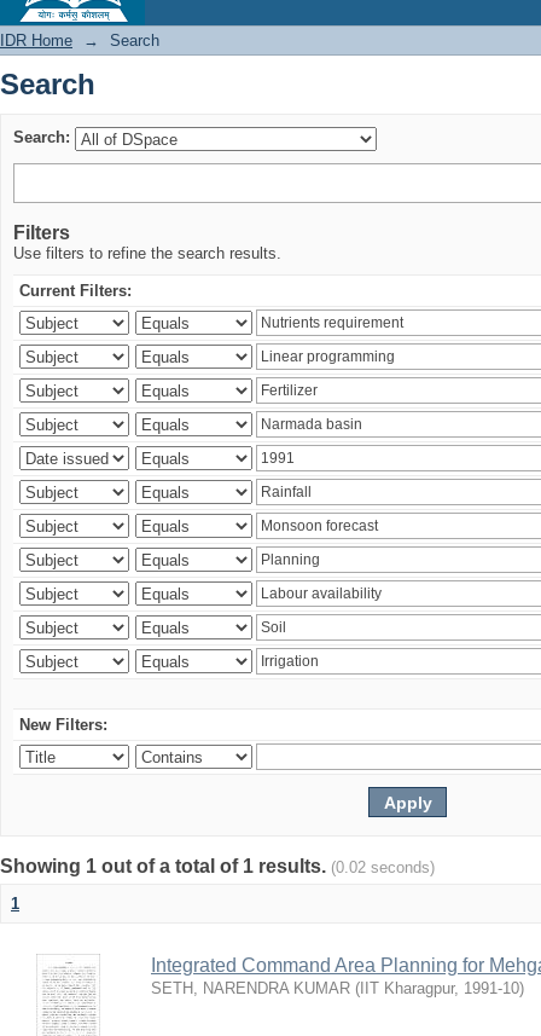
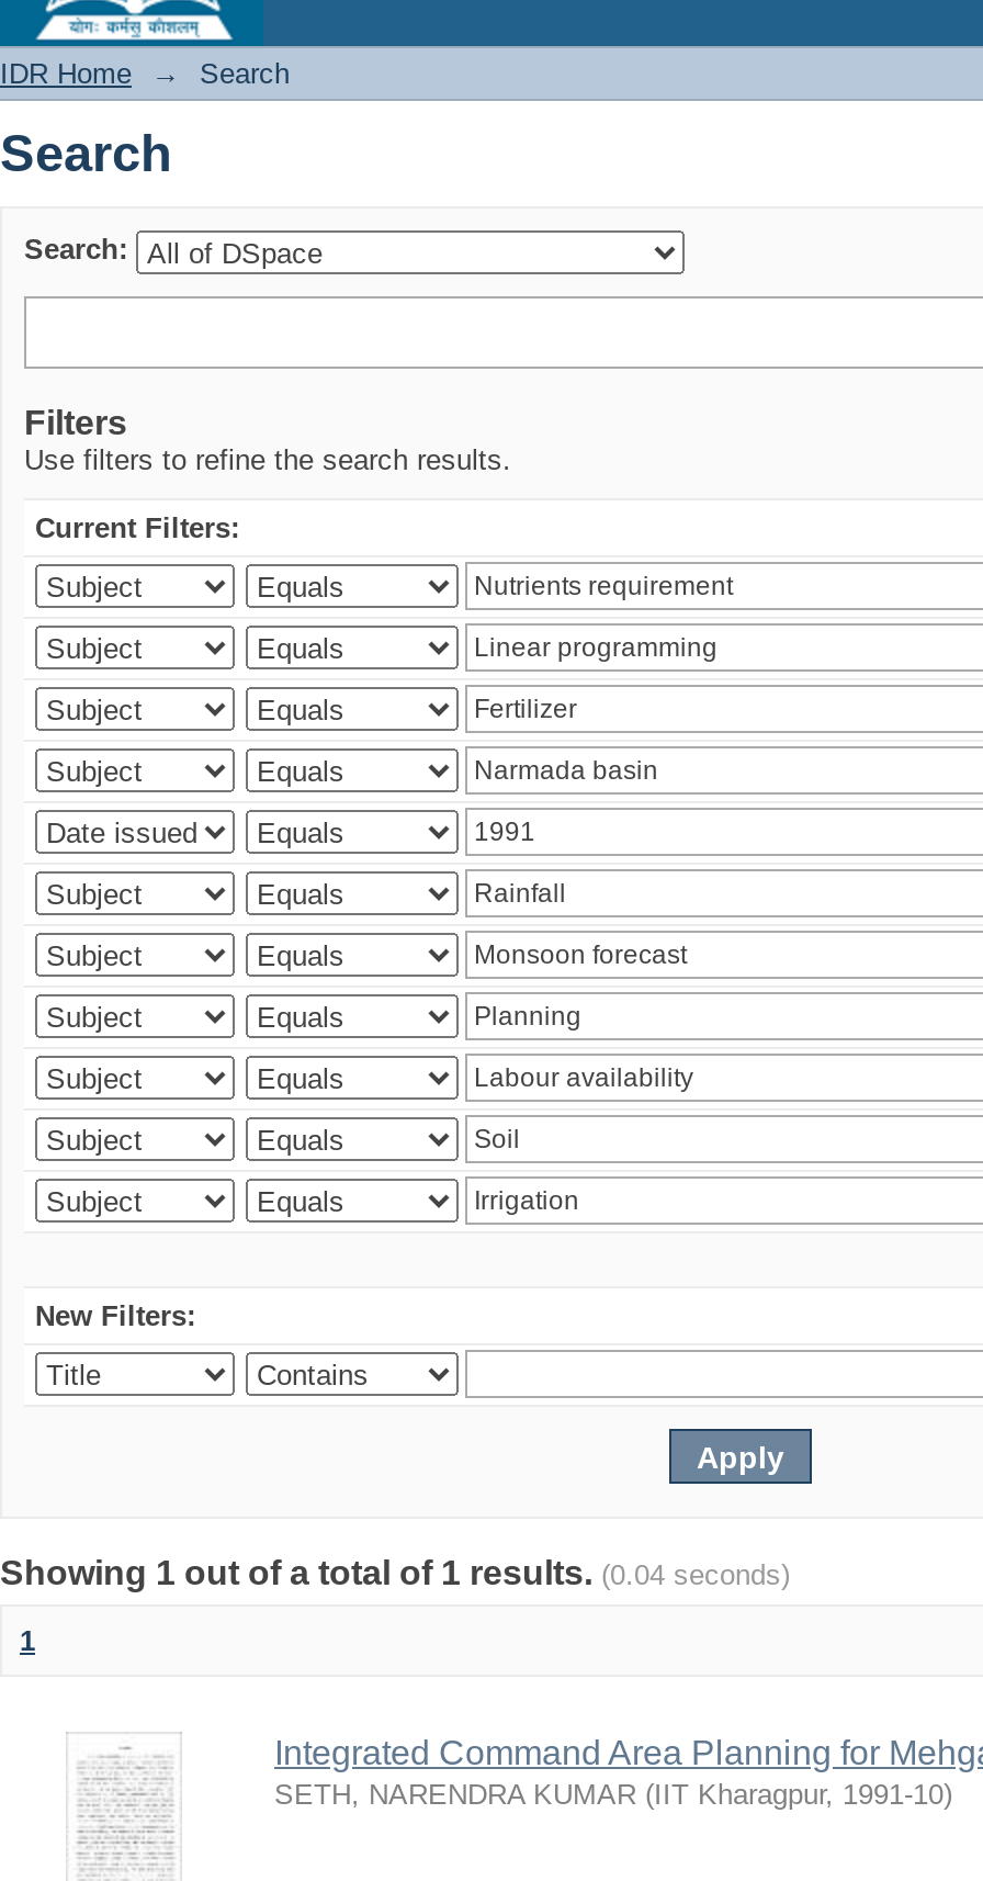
[0,856,435,876] Showing 1 out of a total of 1 results. (0.02 seconds) -> [0,1554,790,1591] Showing 1 out of a total of 1 results. (0.04 seconds)

